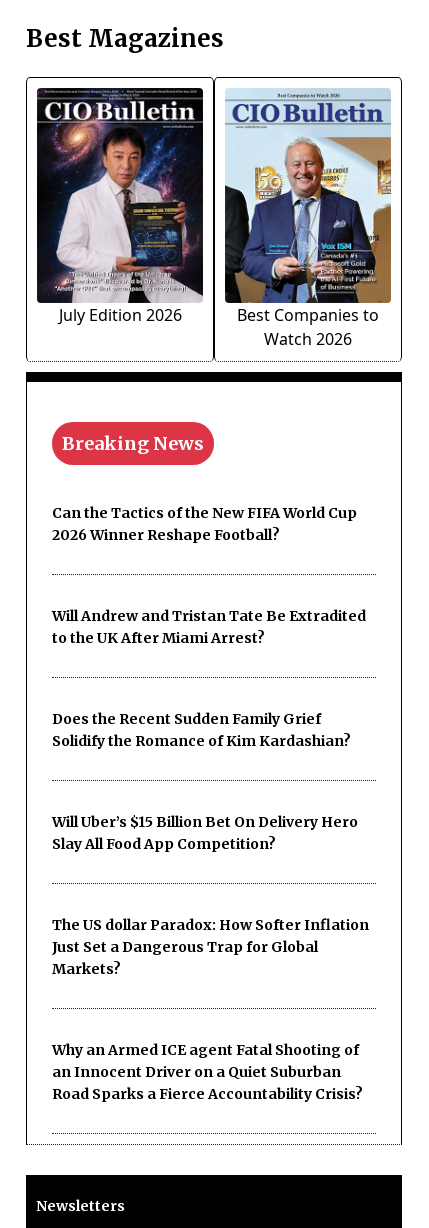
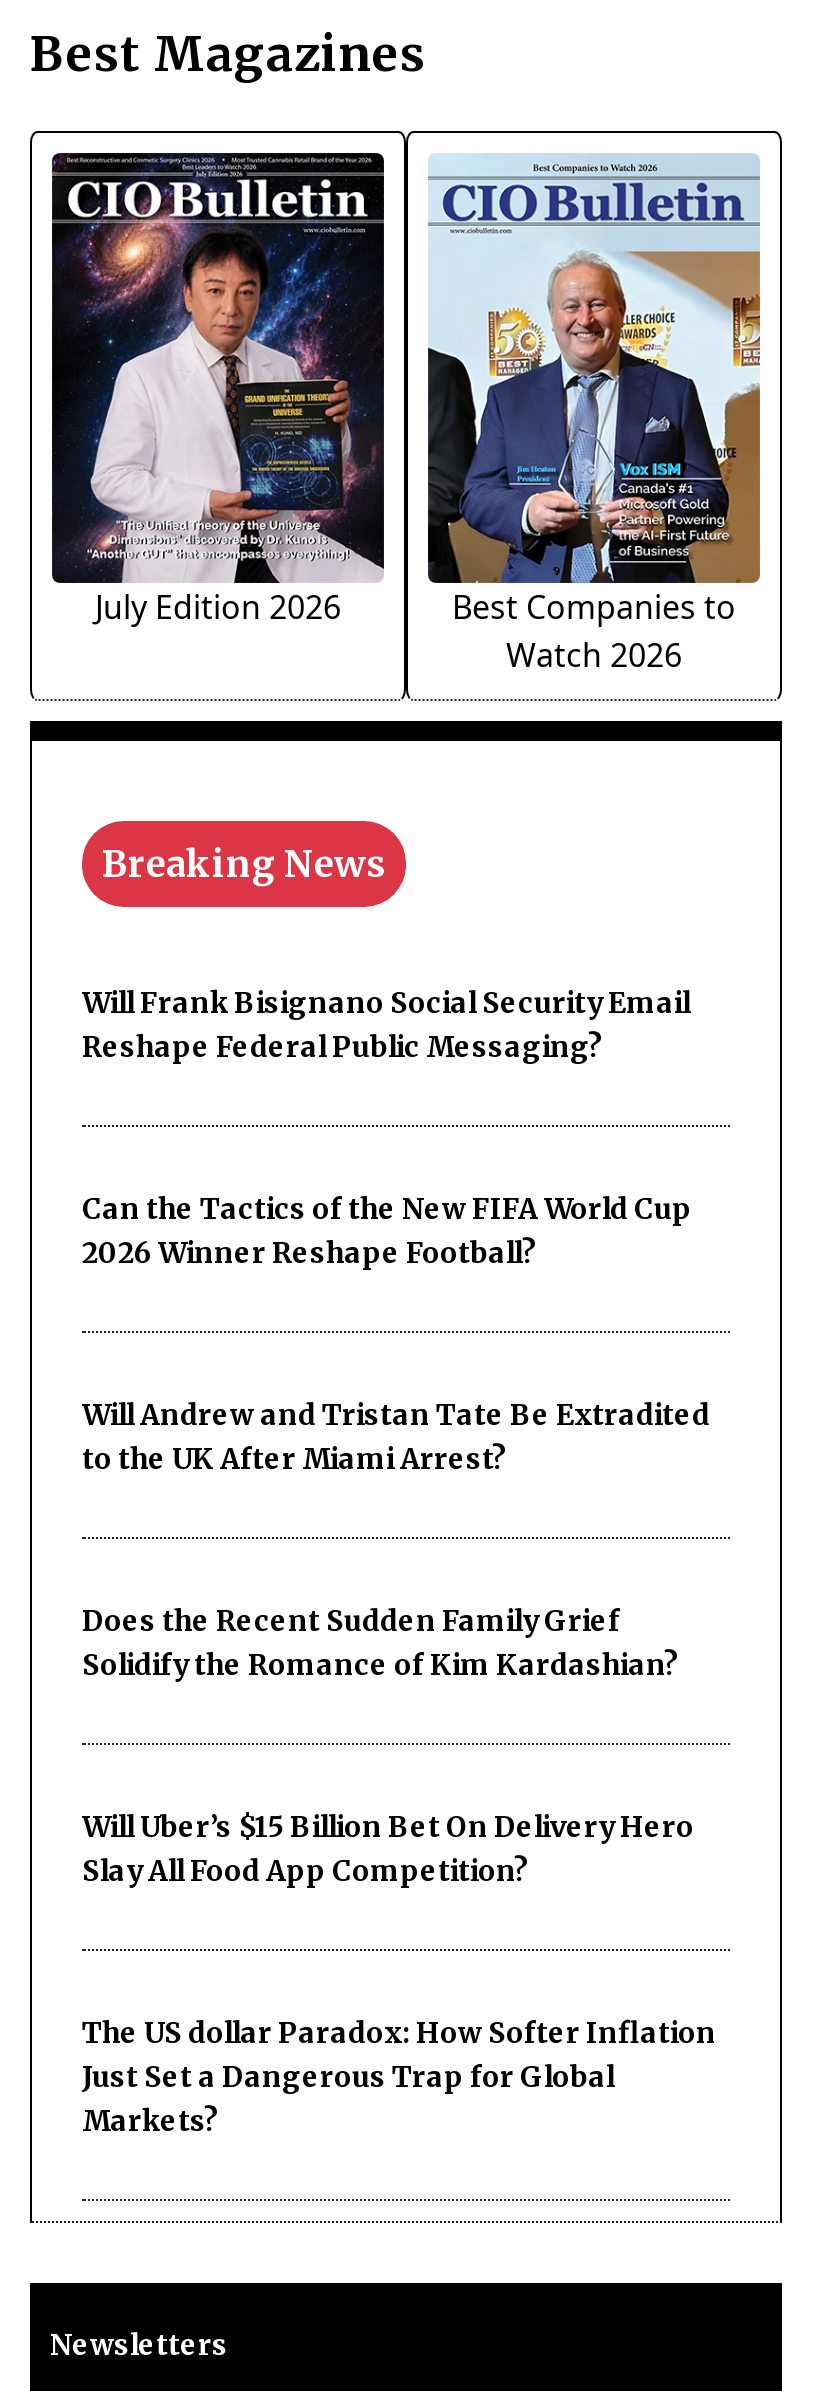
none -> [82,985,690,1065] Will Frank Bisignano Social Security Email | Reshape Federal Public Messaging?
moved [52,504,369,978] -> [82,1191,716,2139]: Can the Tactics of the New FIFA World Cup | 2026 Winner Reshape Football? | Will Andrew and Tristan Tate Be Extradited | ... | Just Set a Dangerous Trap for Global | Markets?
[52,1041,363,1103] Why an Armed ICE agent Fatal Shooting of | an Innocent Driver on a Quiet Suburban | Road Sparks a Fierce Accountability Crisis? -> none

